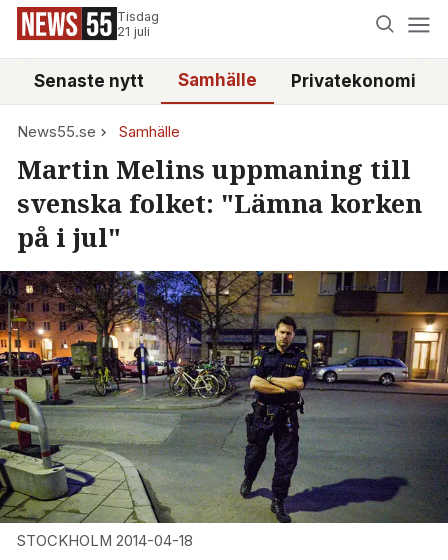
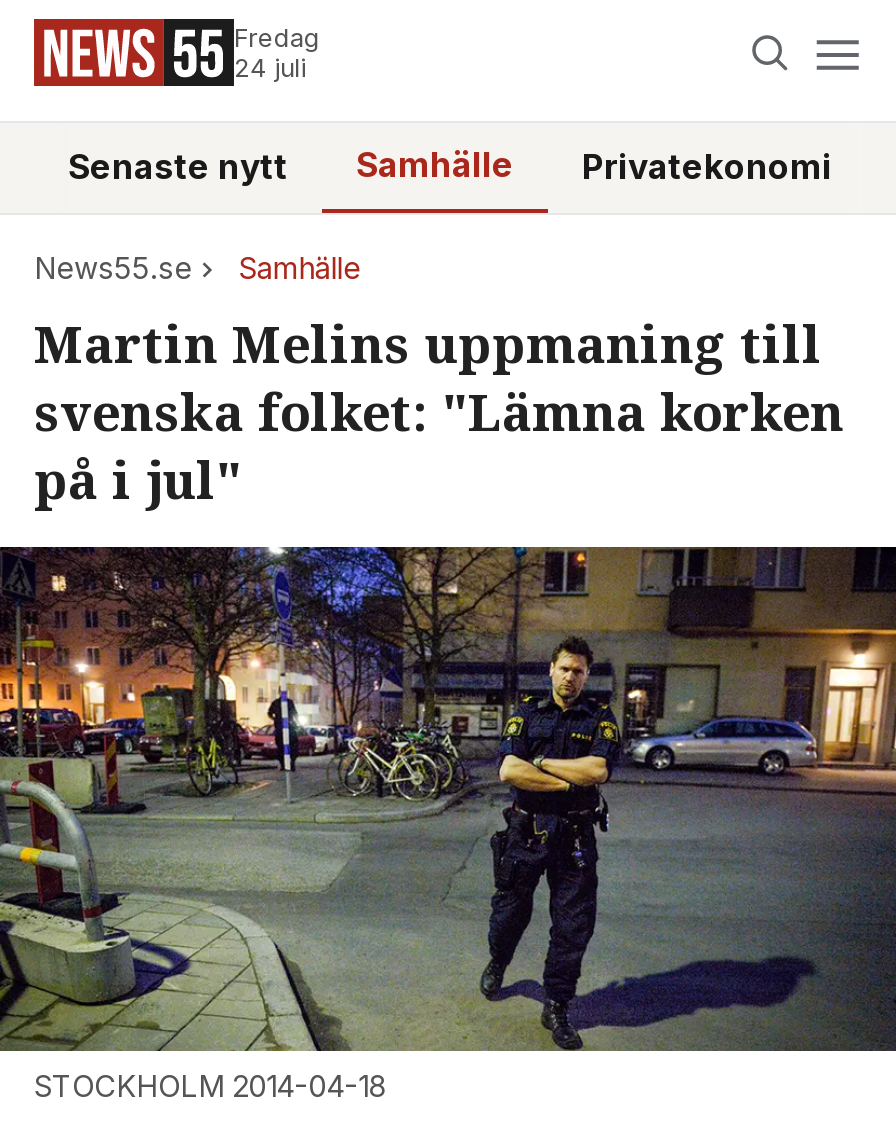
[117,9,159,39] Tisdag | 21 juli -> [234,23,320,83] Fredag | 24 juli

